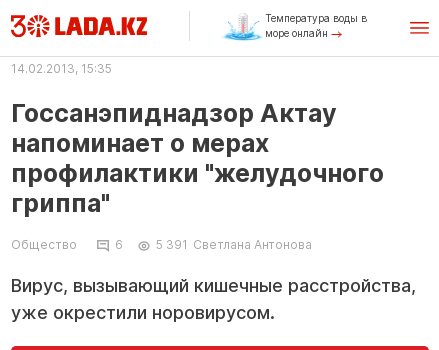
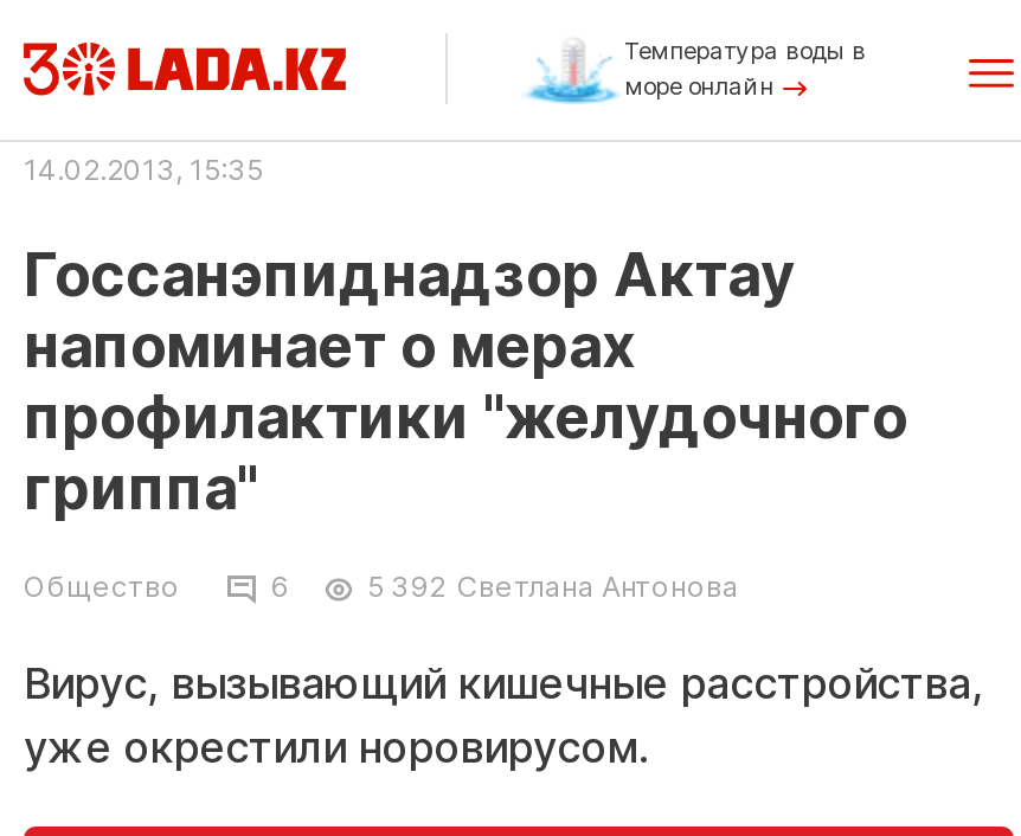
[156,237,312,252] 5 391 Светлана Антонова -> [367,568,739,604] 5 392 Светлана Антонова

